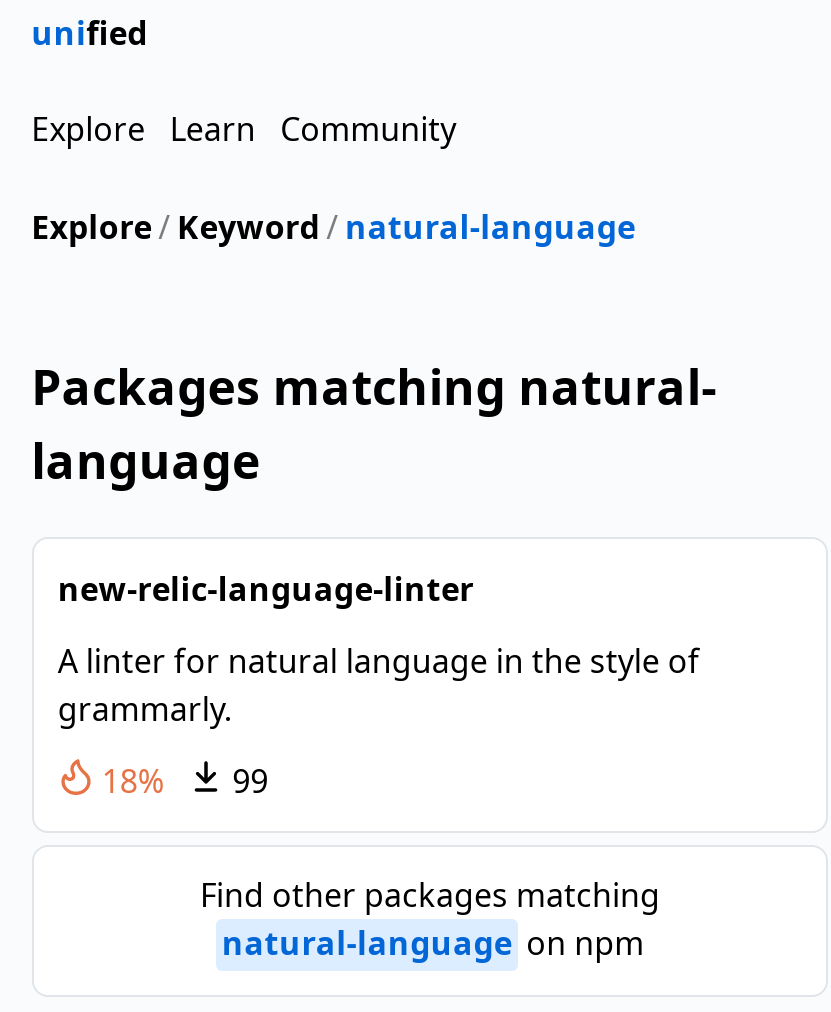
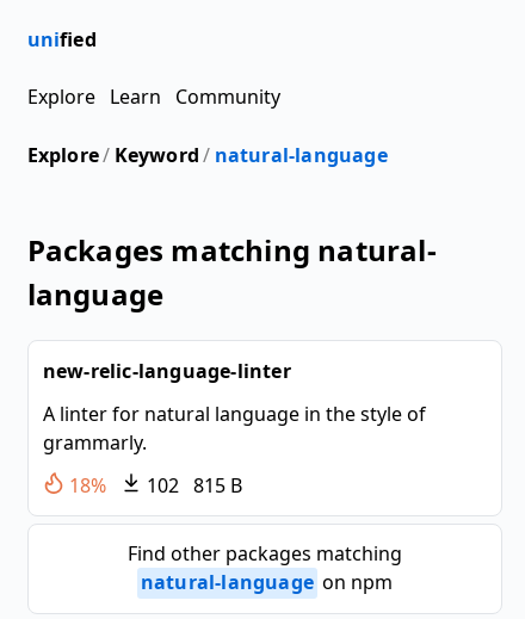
[94,760,268,804] 18% 99 -> [64,473,243,499] 18% 102 815 B

